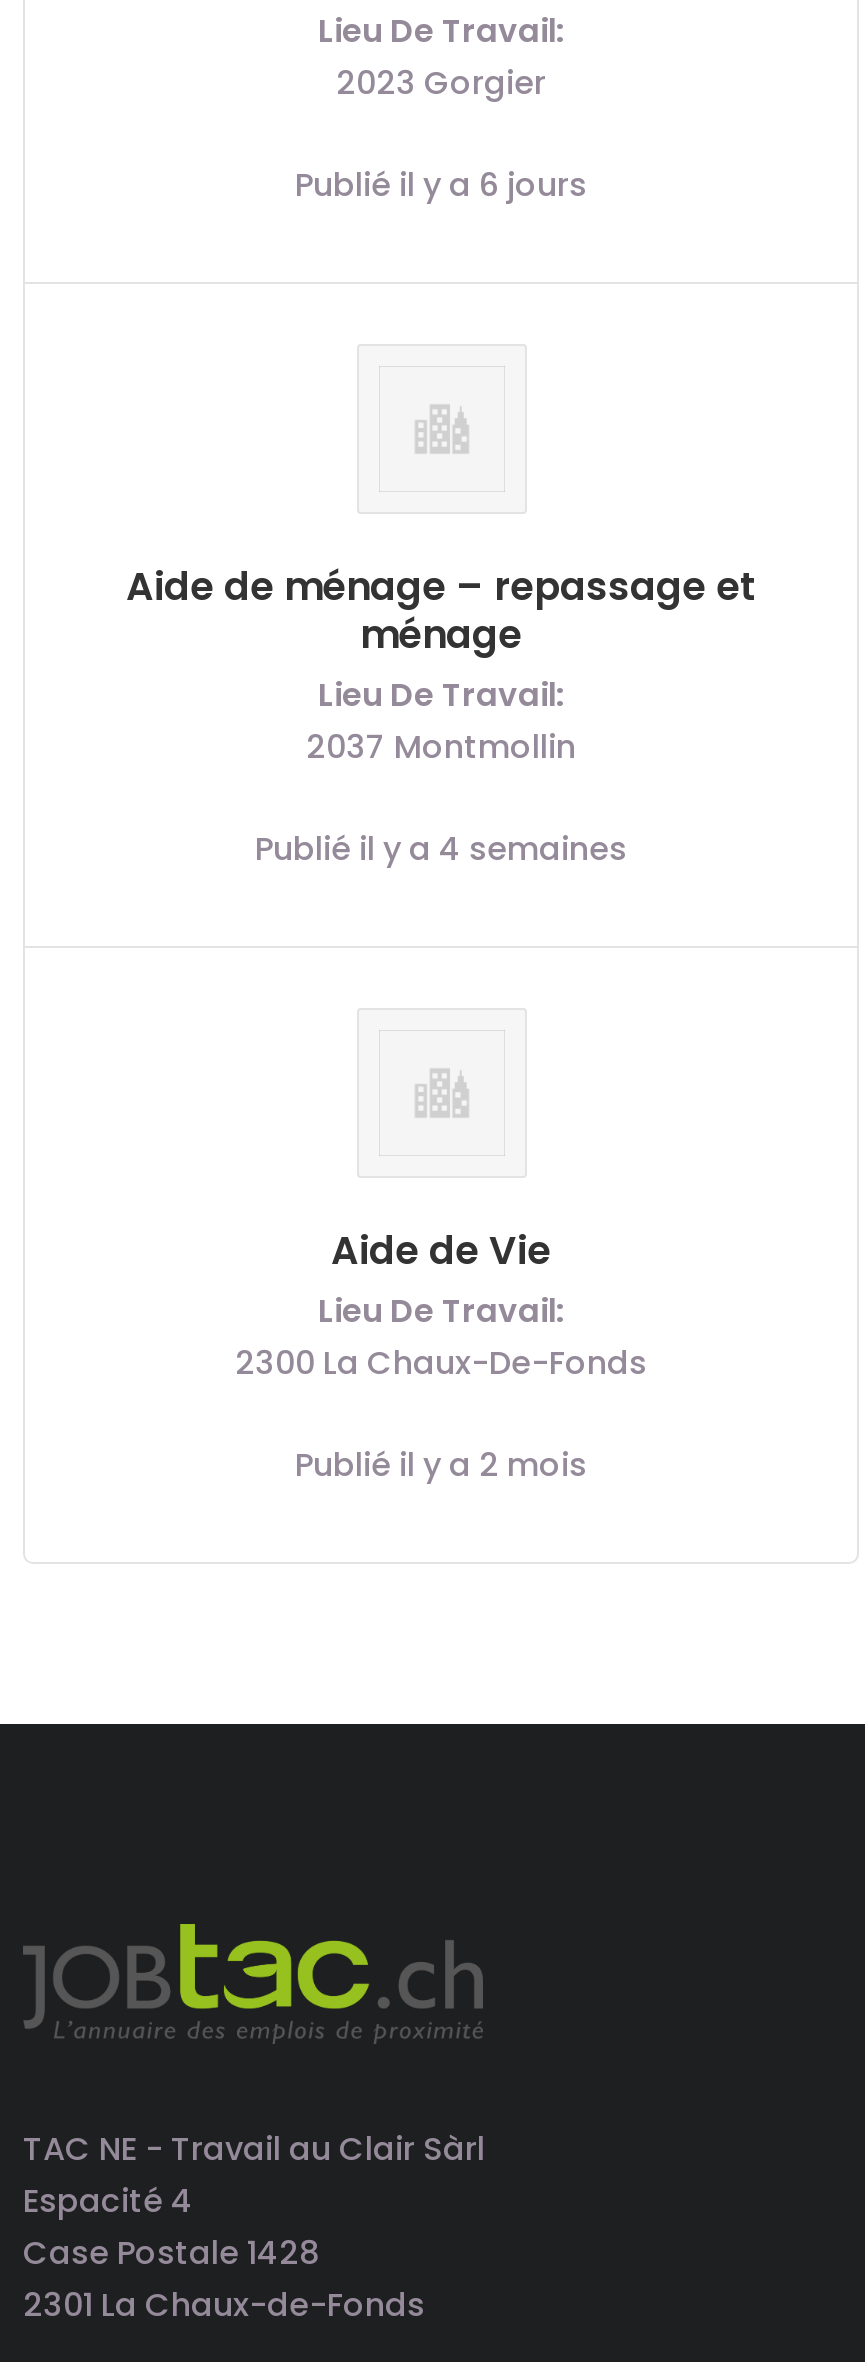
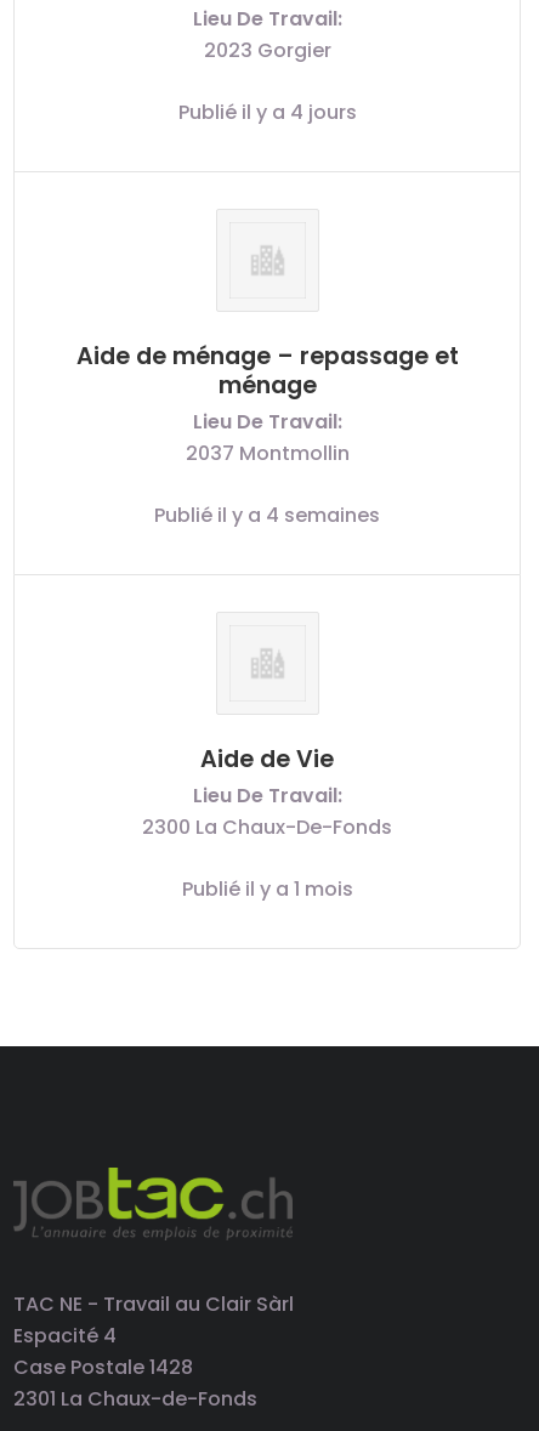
[295,162,587,208] Publié il y a 6 jours -> [178,98,356,126] Publié il y a 4 jours
[295,1442,587,1488] Publié il y a 2 mois -> [181,875,353,903] Publié il y a 1 mois

